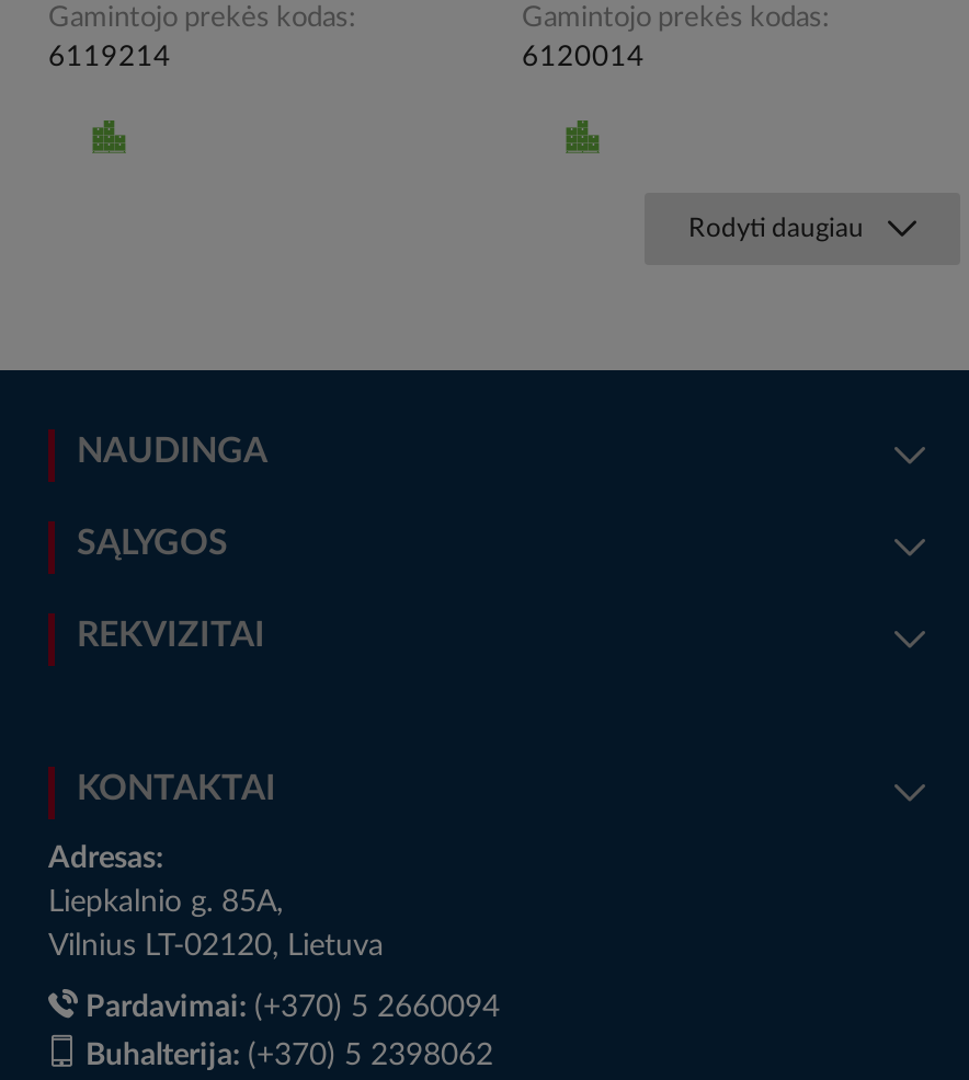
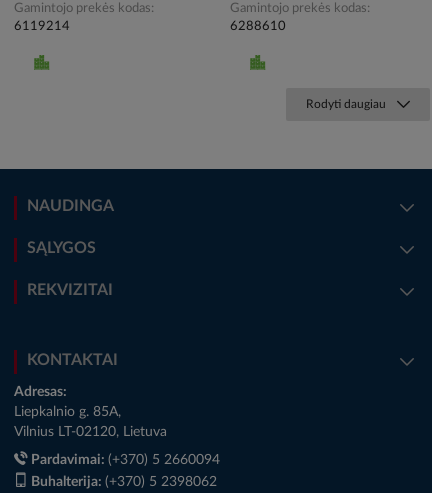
[522,45,645,73] 6120014 -> [230,20,286,33] 6288610

